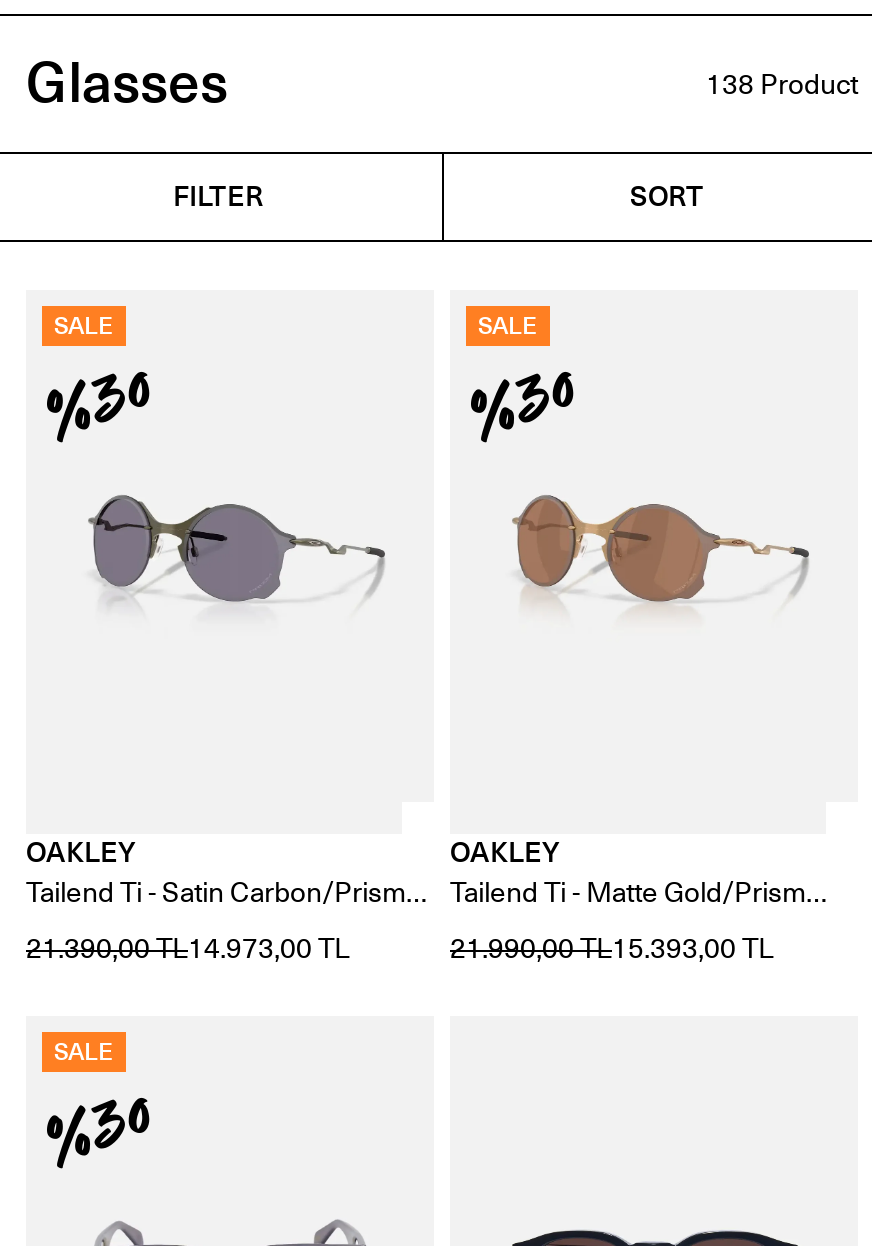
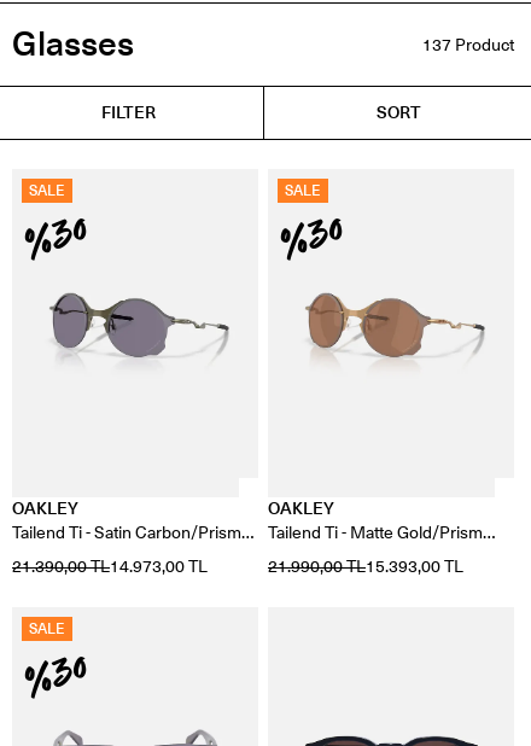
[706,67,858,101] 138 Product -> [422,34,514,55] 137 Product

